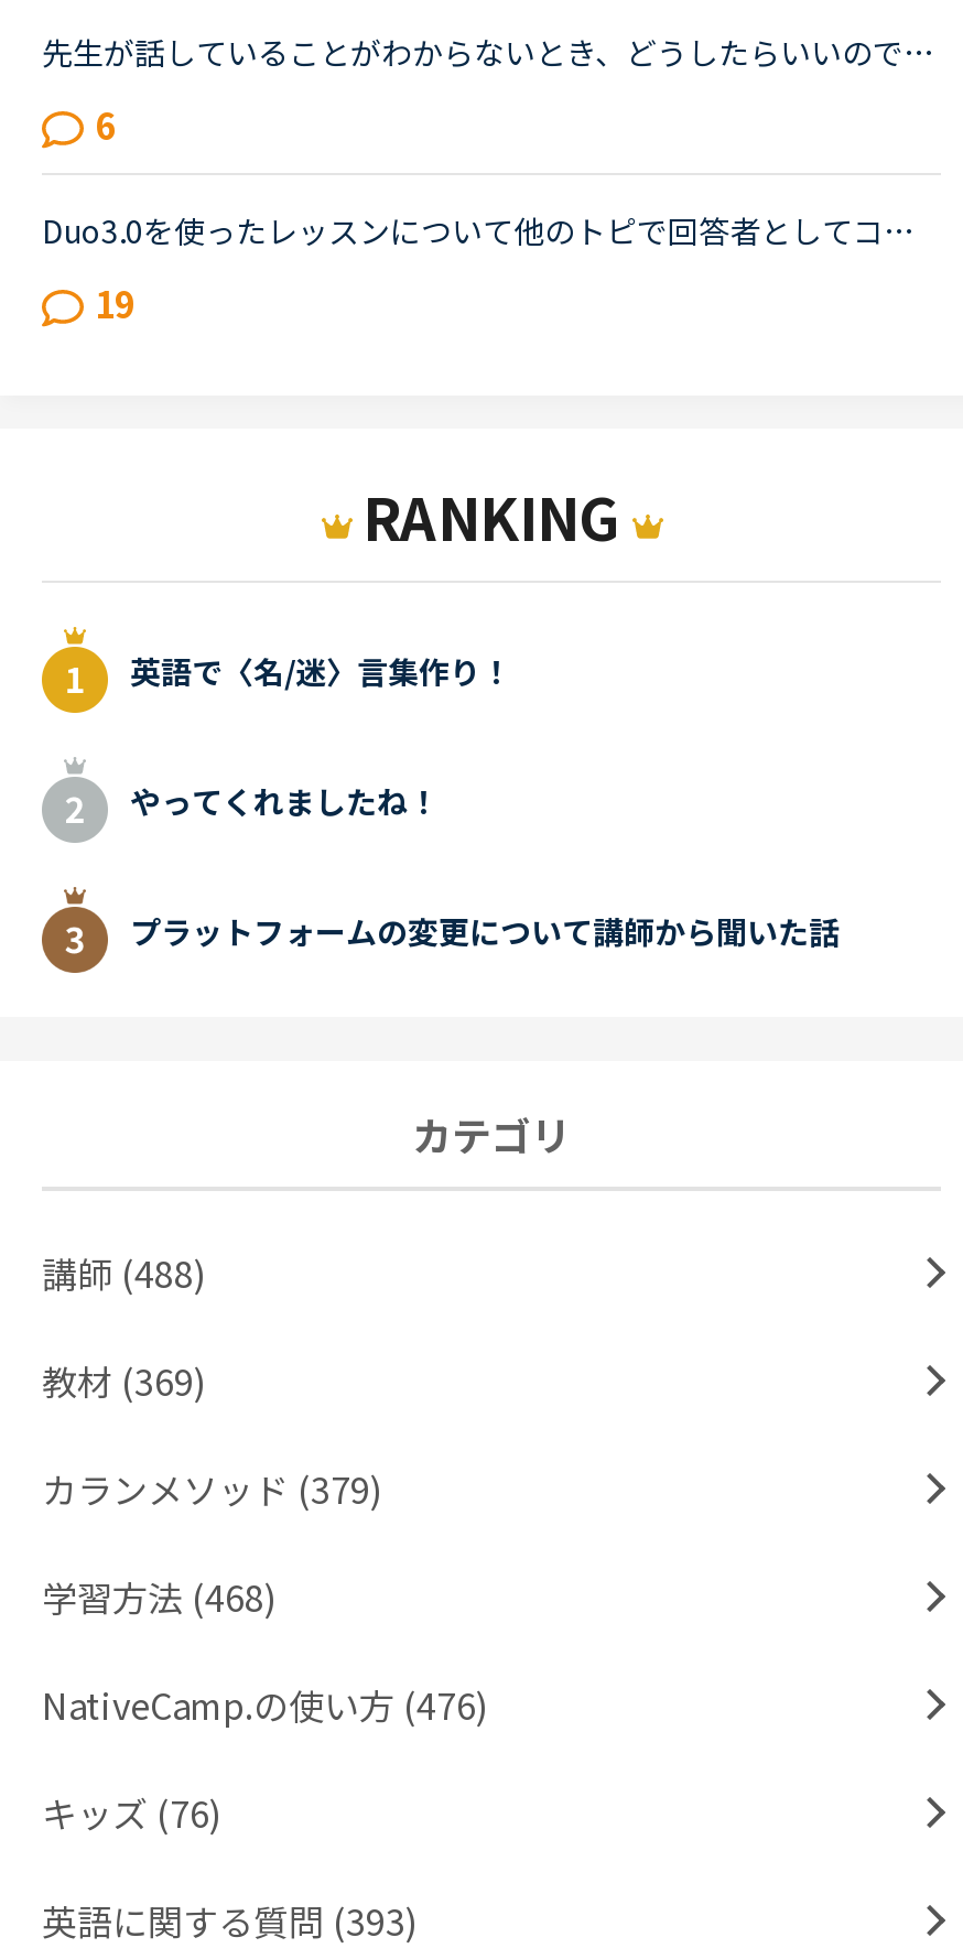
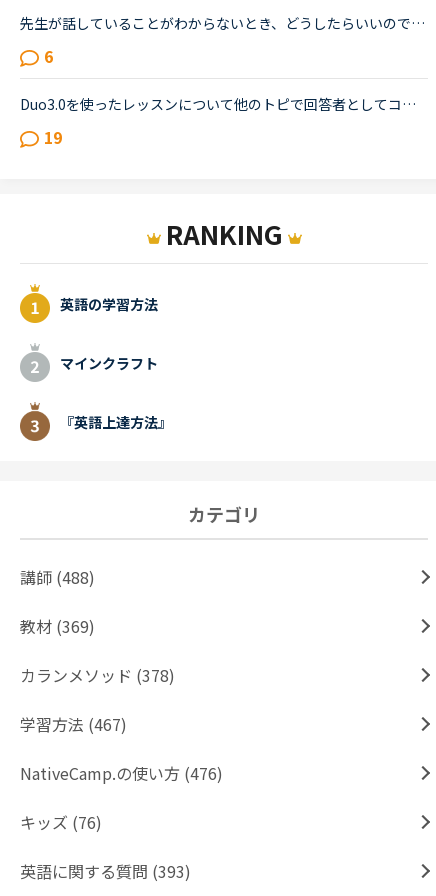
[130,649,511,693] 英語で〈名/迷〉言集作り！ -> [60,294,158,314] 英語の学習方法
[130,779,439,823] やってくれましたね！ -> [60,353,158,373] マインクラフト
[130,909,840,953] プラットフォームの変更について講師から聞いた話 -> [60,412,172,432] 『英語上達方法』
[42,1463,383,1516] カランメソッド (379) -> [20,663,175,687] カランメソッド (378)
[42,1571,278,1624] 学習方法 (468) -> [20,712,127,736] 学習方法 (467)

